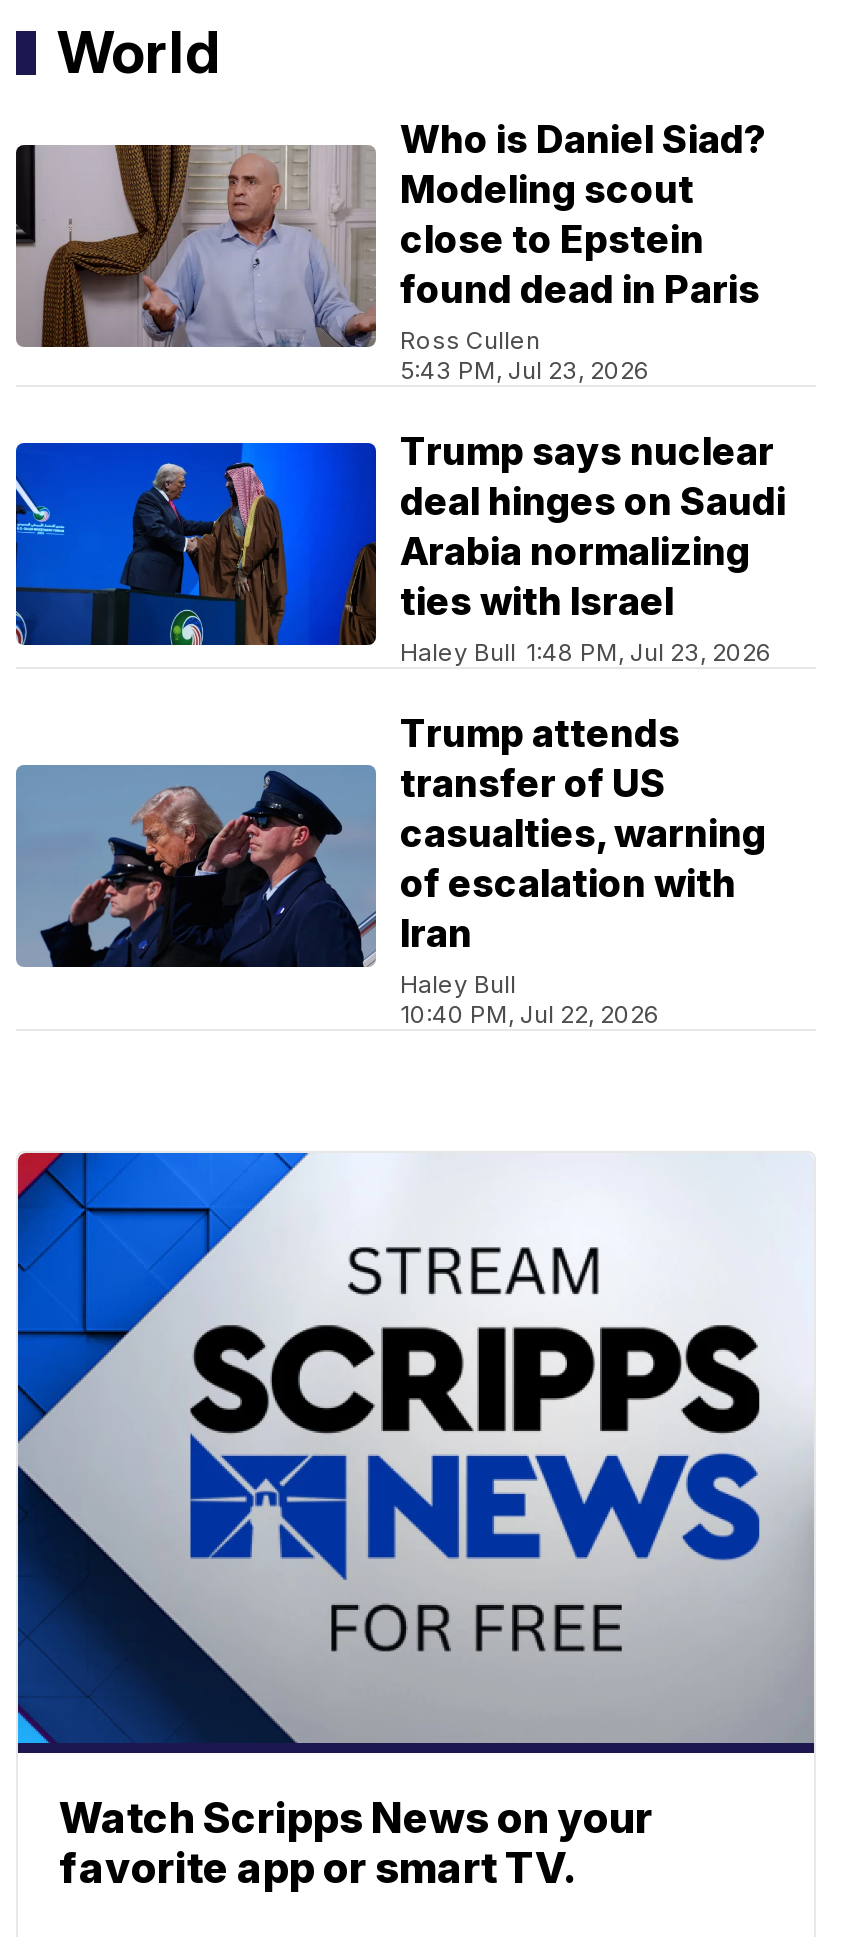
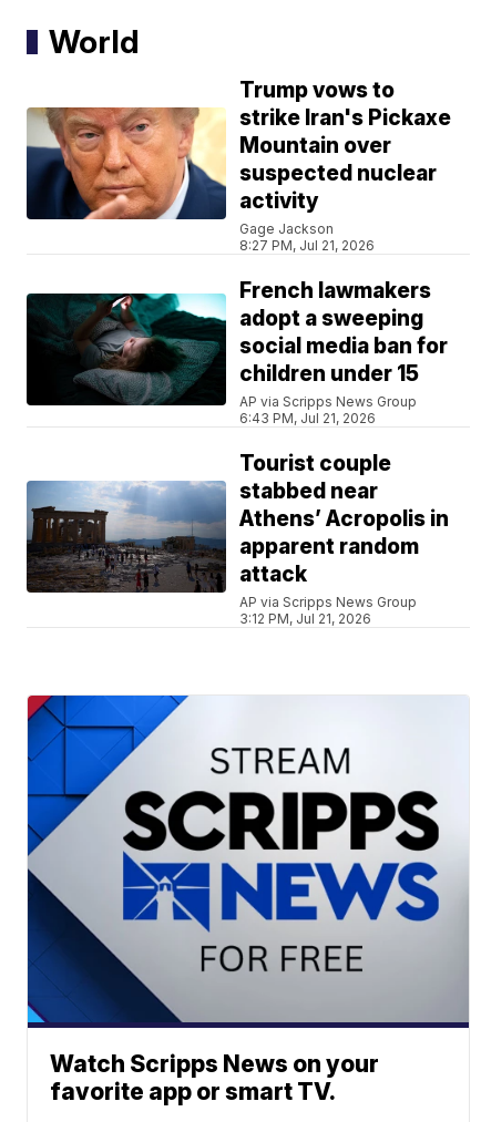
[16,118,766,386] [image] | Who is Daniel Siad? | Modeling scout | close to Epstein | found dead in Paris | Ross Cullen | 5:43 PM, Jul 23, 2026 -> [27,78,451,254] [image] | Trump vows to | strike Iran's Pickaxe | Mountain over | suspected nuclear | activity | Gage Jackson | 8:27 PM, Jul 21, 2026
[14,430,786,668] [image] | Trump says nuclear | deal hinges on Saudi | Arabia normalizing | ties with Israel | Haley Bull 1:48 PM, Jul 23, 2026 -> [25,279,448,427] [image] | French lawmakers | adopt a sweeping | social media ban for | children under 15 | AP via Scripps News Group | 6:43 PM, Jul 21, 2026
[18,712,766,1030] [image] | Trump attends | transfer of US | casualties, warning | of escalation with | Iran | Haley Bull | 10:40 PM, Jul 22, 2026 -> [27,451,449,627] [image] | Tourist couple | stabbed near | Athens’ Acropolis in | apparent random | attack | AP via Scripps News Group | 3:12 PM, Jul 21, 2026

